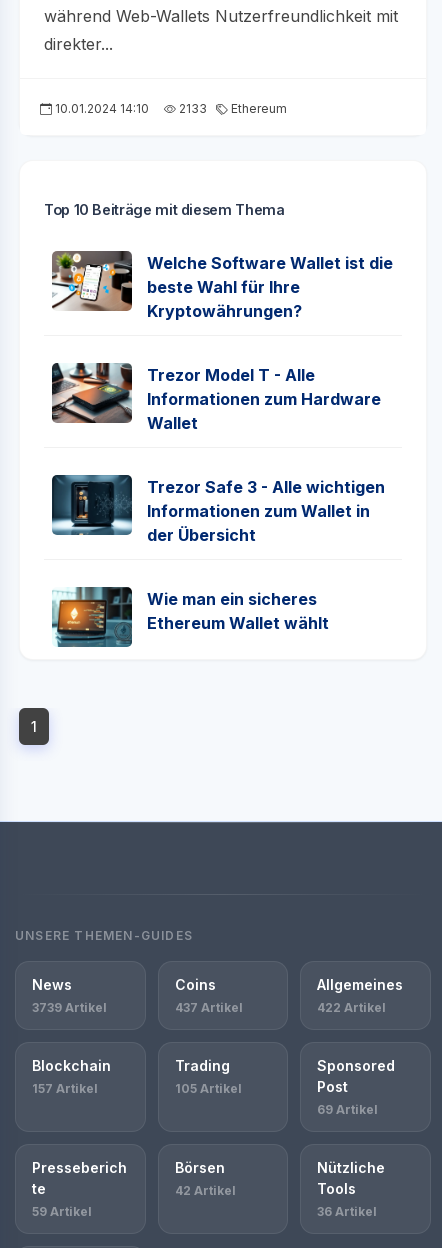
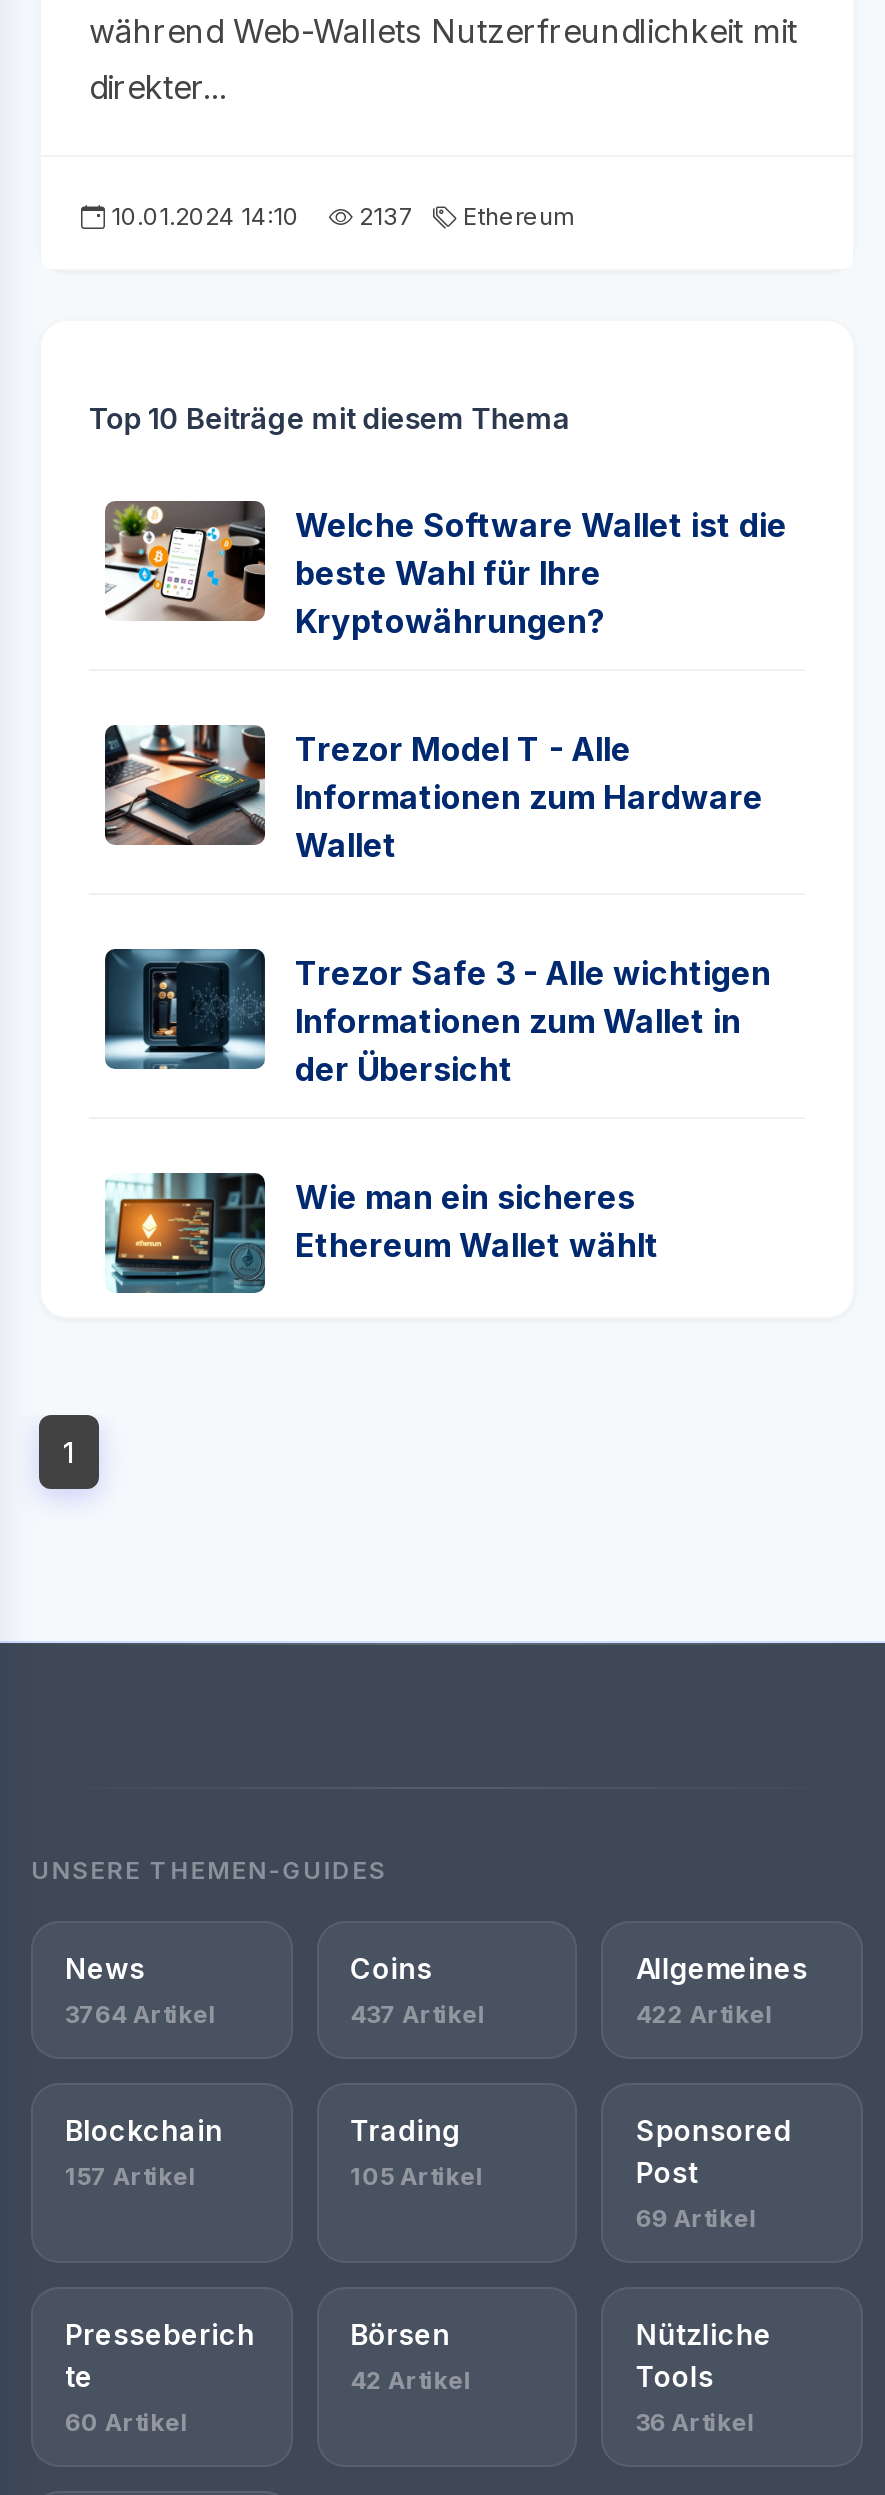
[52,101,287,116] 10.01.2024 14:10 2133 Ethereum -> [105,201,575,231] 10.01.2024 14:10 2137 Ethereum
[32,1000,107,1015] 3739 Artikel -> [65,1999,217,2029] 3764 Artikel
[32,1204,92,1219] 59 Artikel -> [65,2407,189,2437] 60 Artikel

